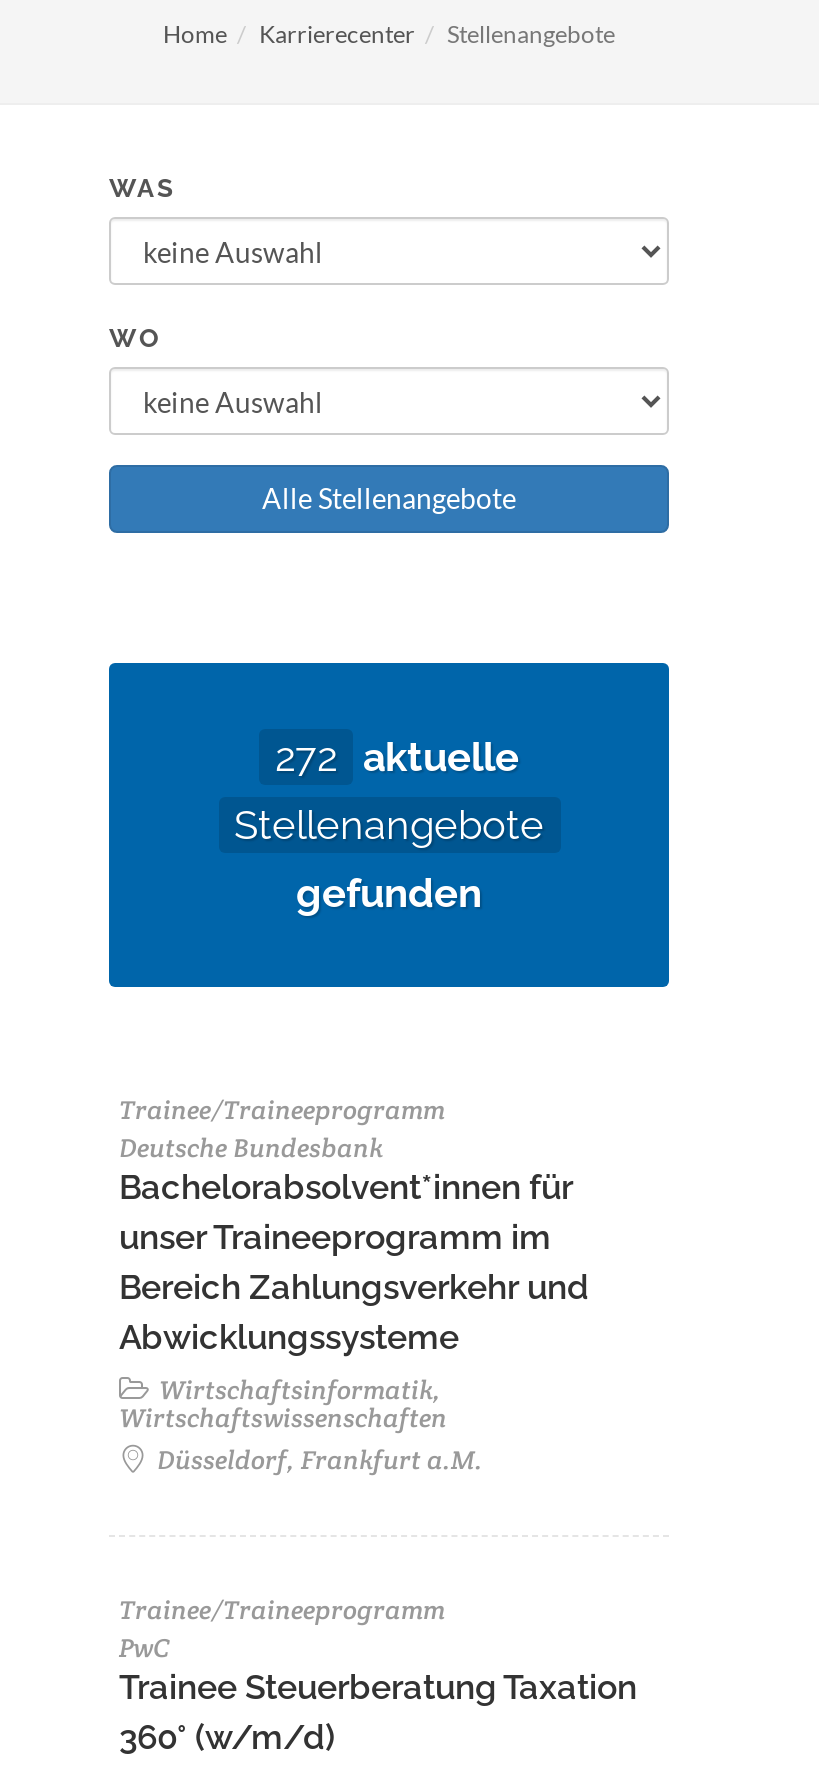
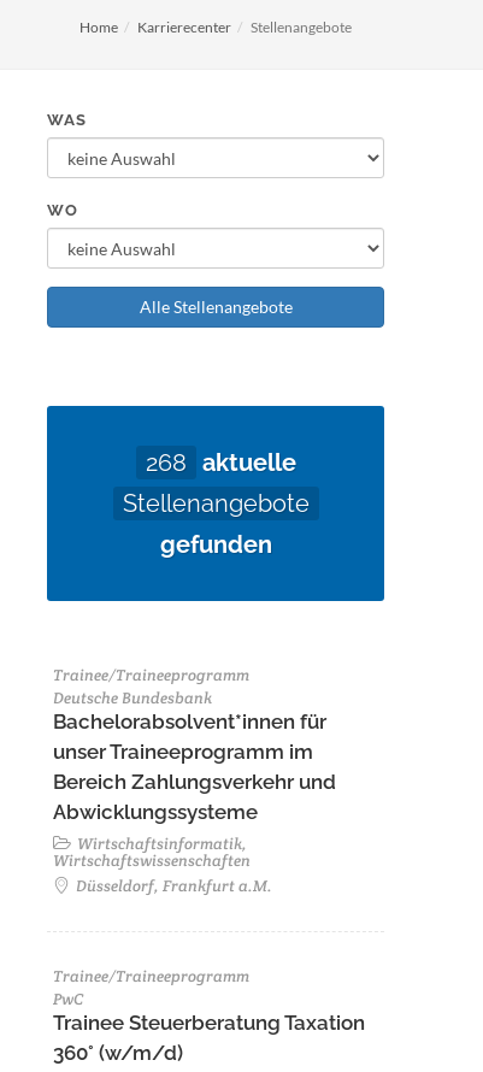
[275,733,519,781] 272 aktuelle -> [145,448,296,477] 268 aktuelle

